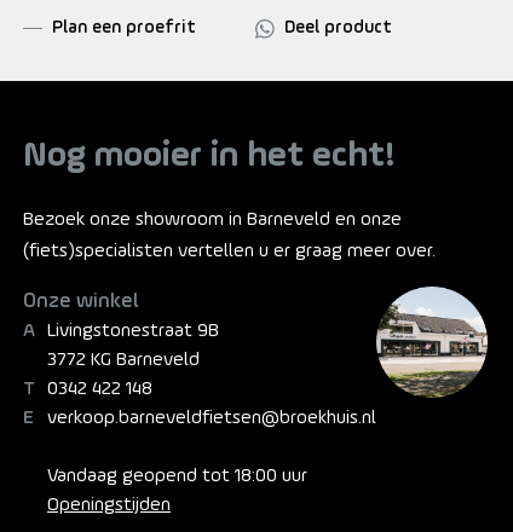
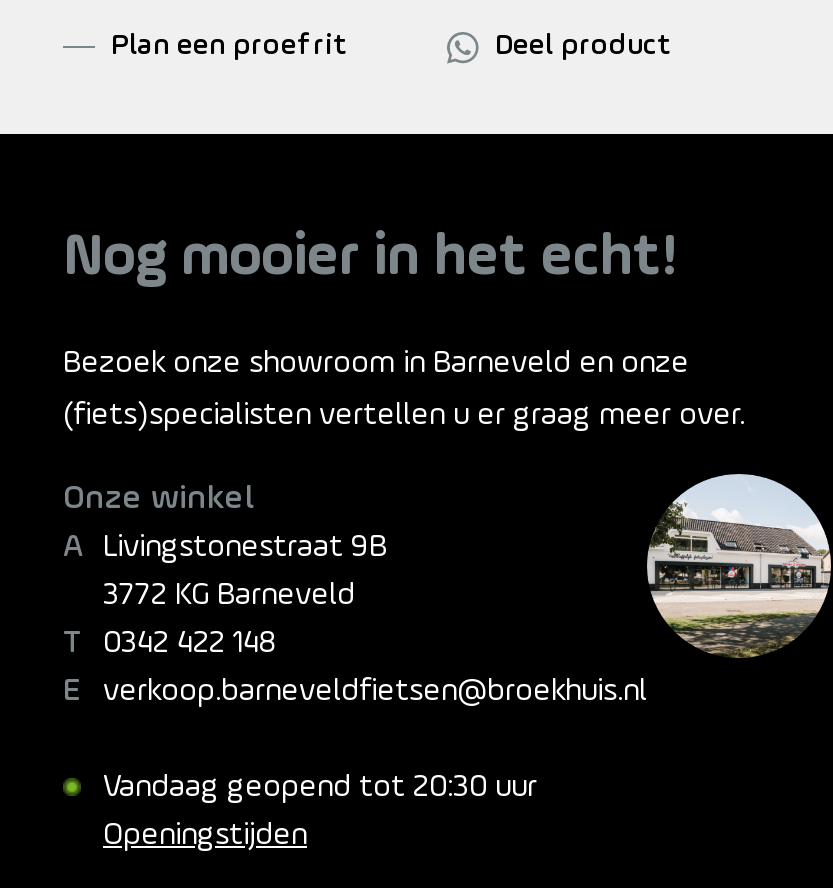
[47,466,307,486] Vandaag geopend tot 18:00 uur -> [103,772,537,804] Vandaag geopend tot 20:30 uur

